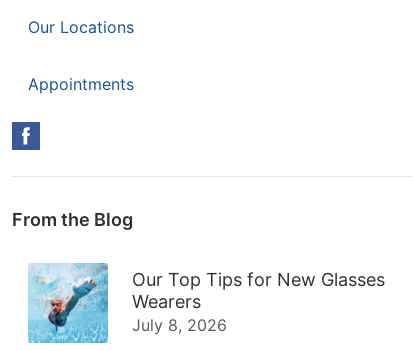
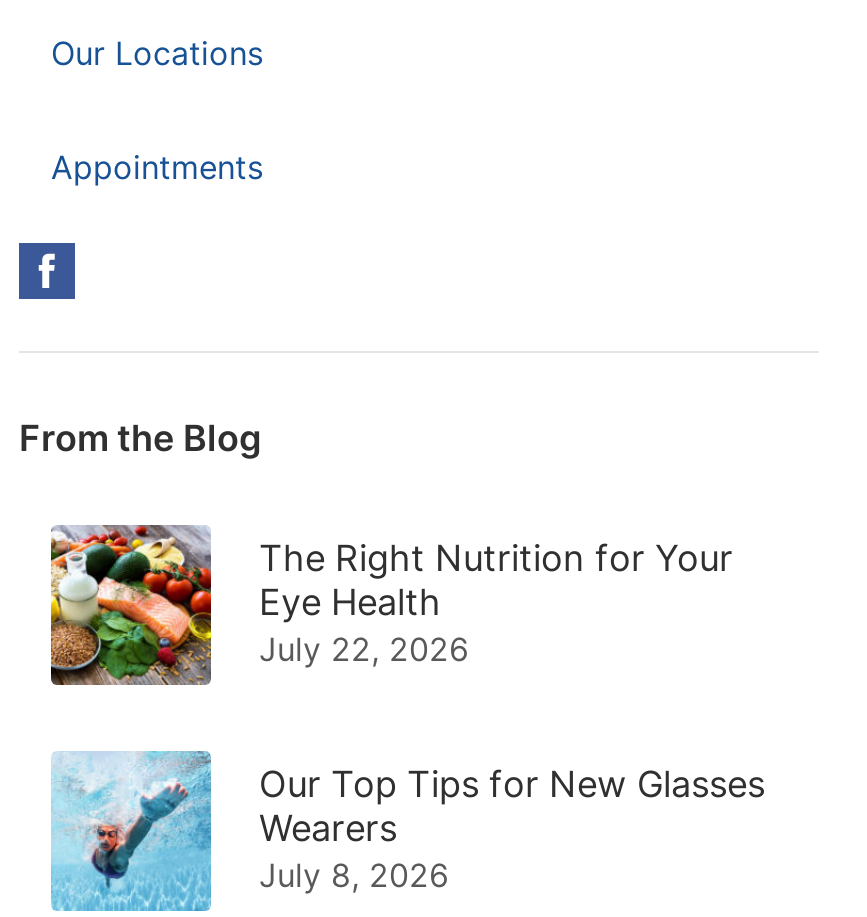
none -> [49,524,733,688] [image] | The Right Nutrition for Your | Eye Health | July 22, 2026

